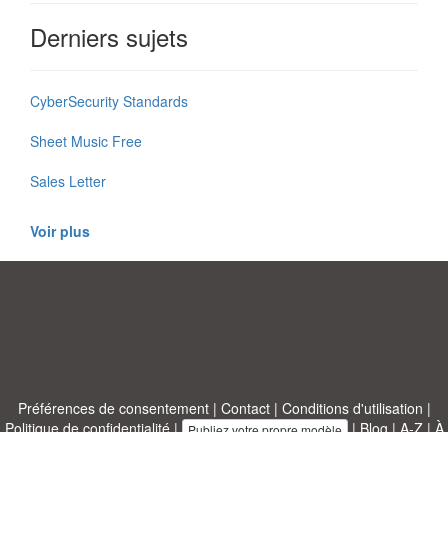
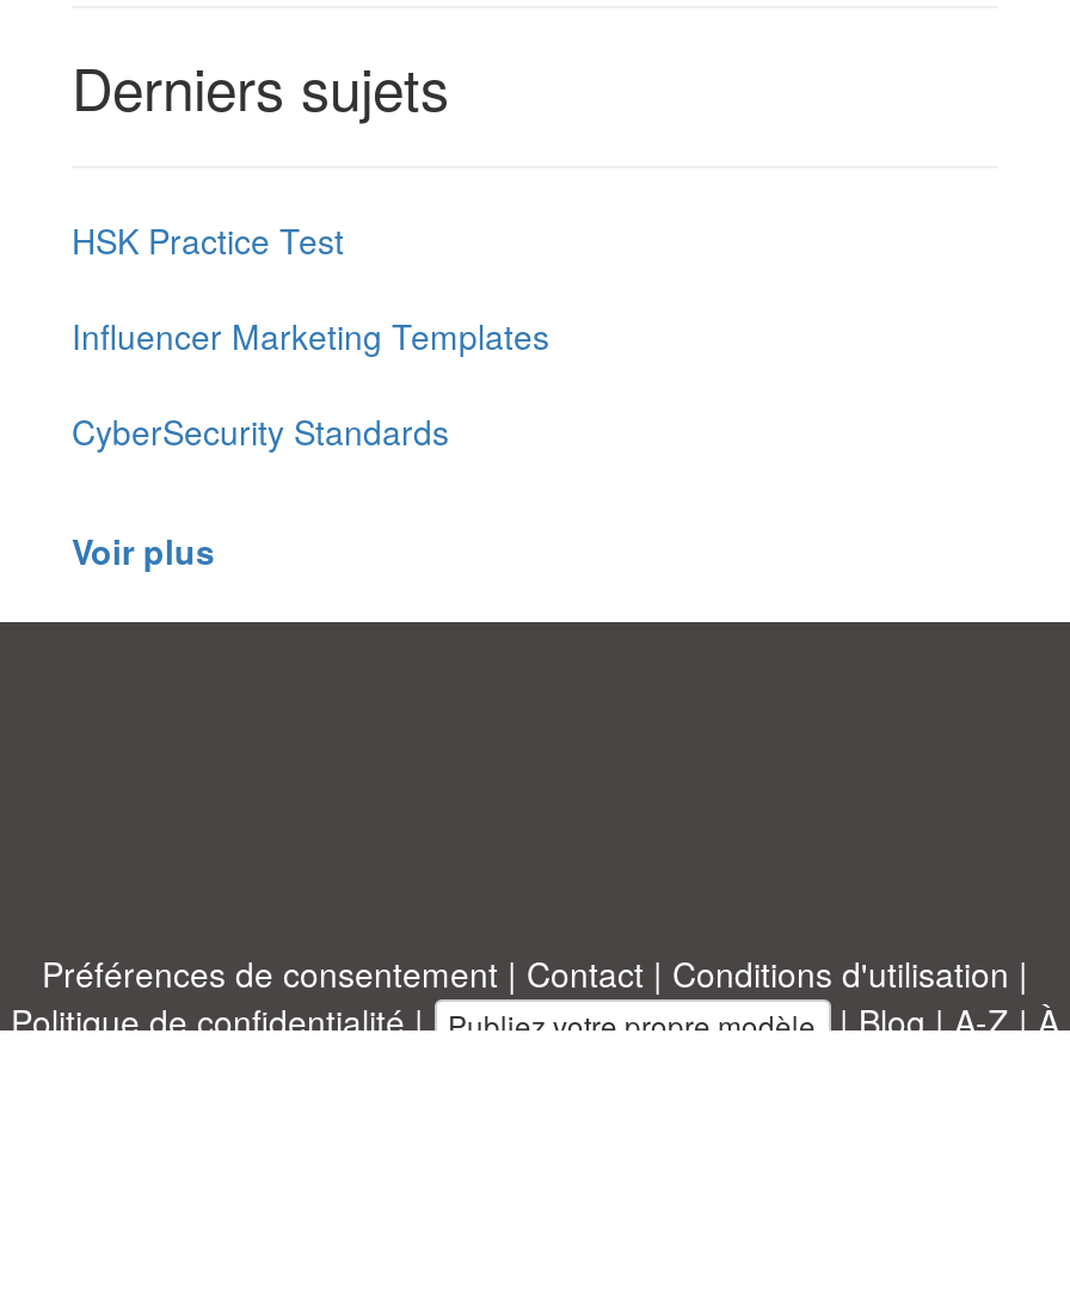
none -> [72,216,549,359] HSK Practice Test | Influencer Marketing Templates
moved [30,91,188,111] -> [72,407,449,455]: CyberSecurity Standards
[30,131,142,191] Sheet Music Free | Sales Letter -> none

